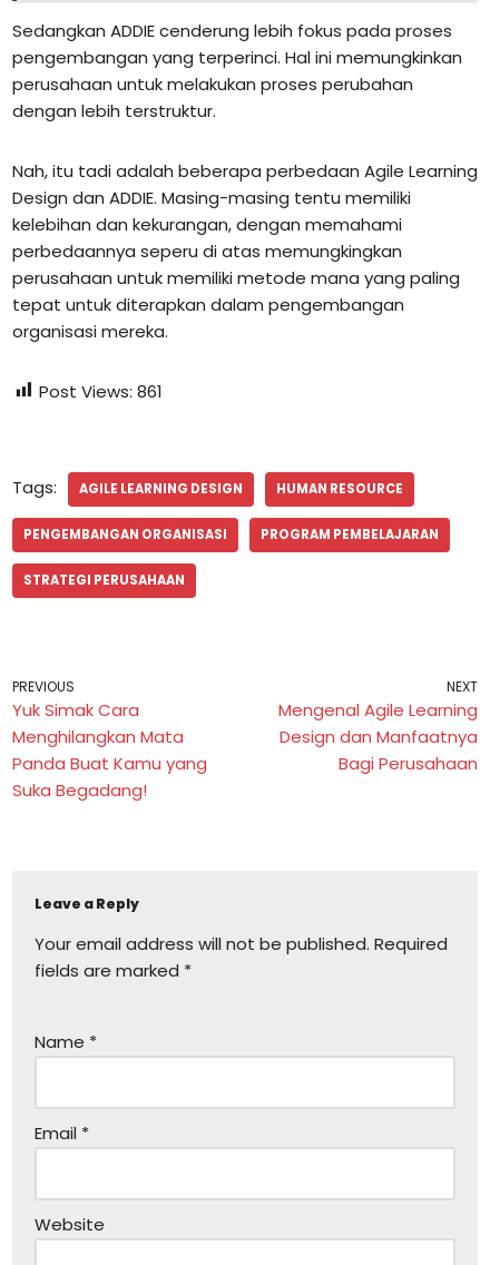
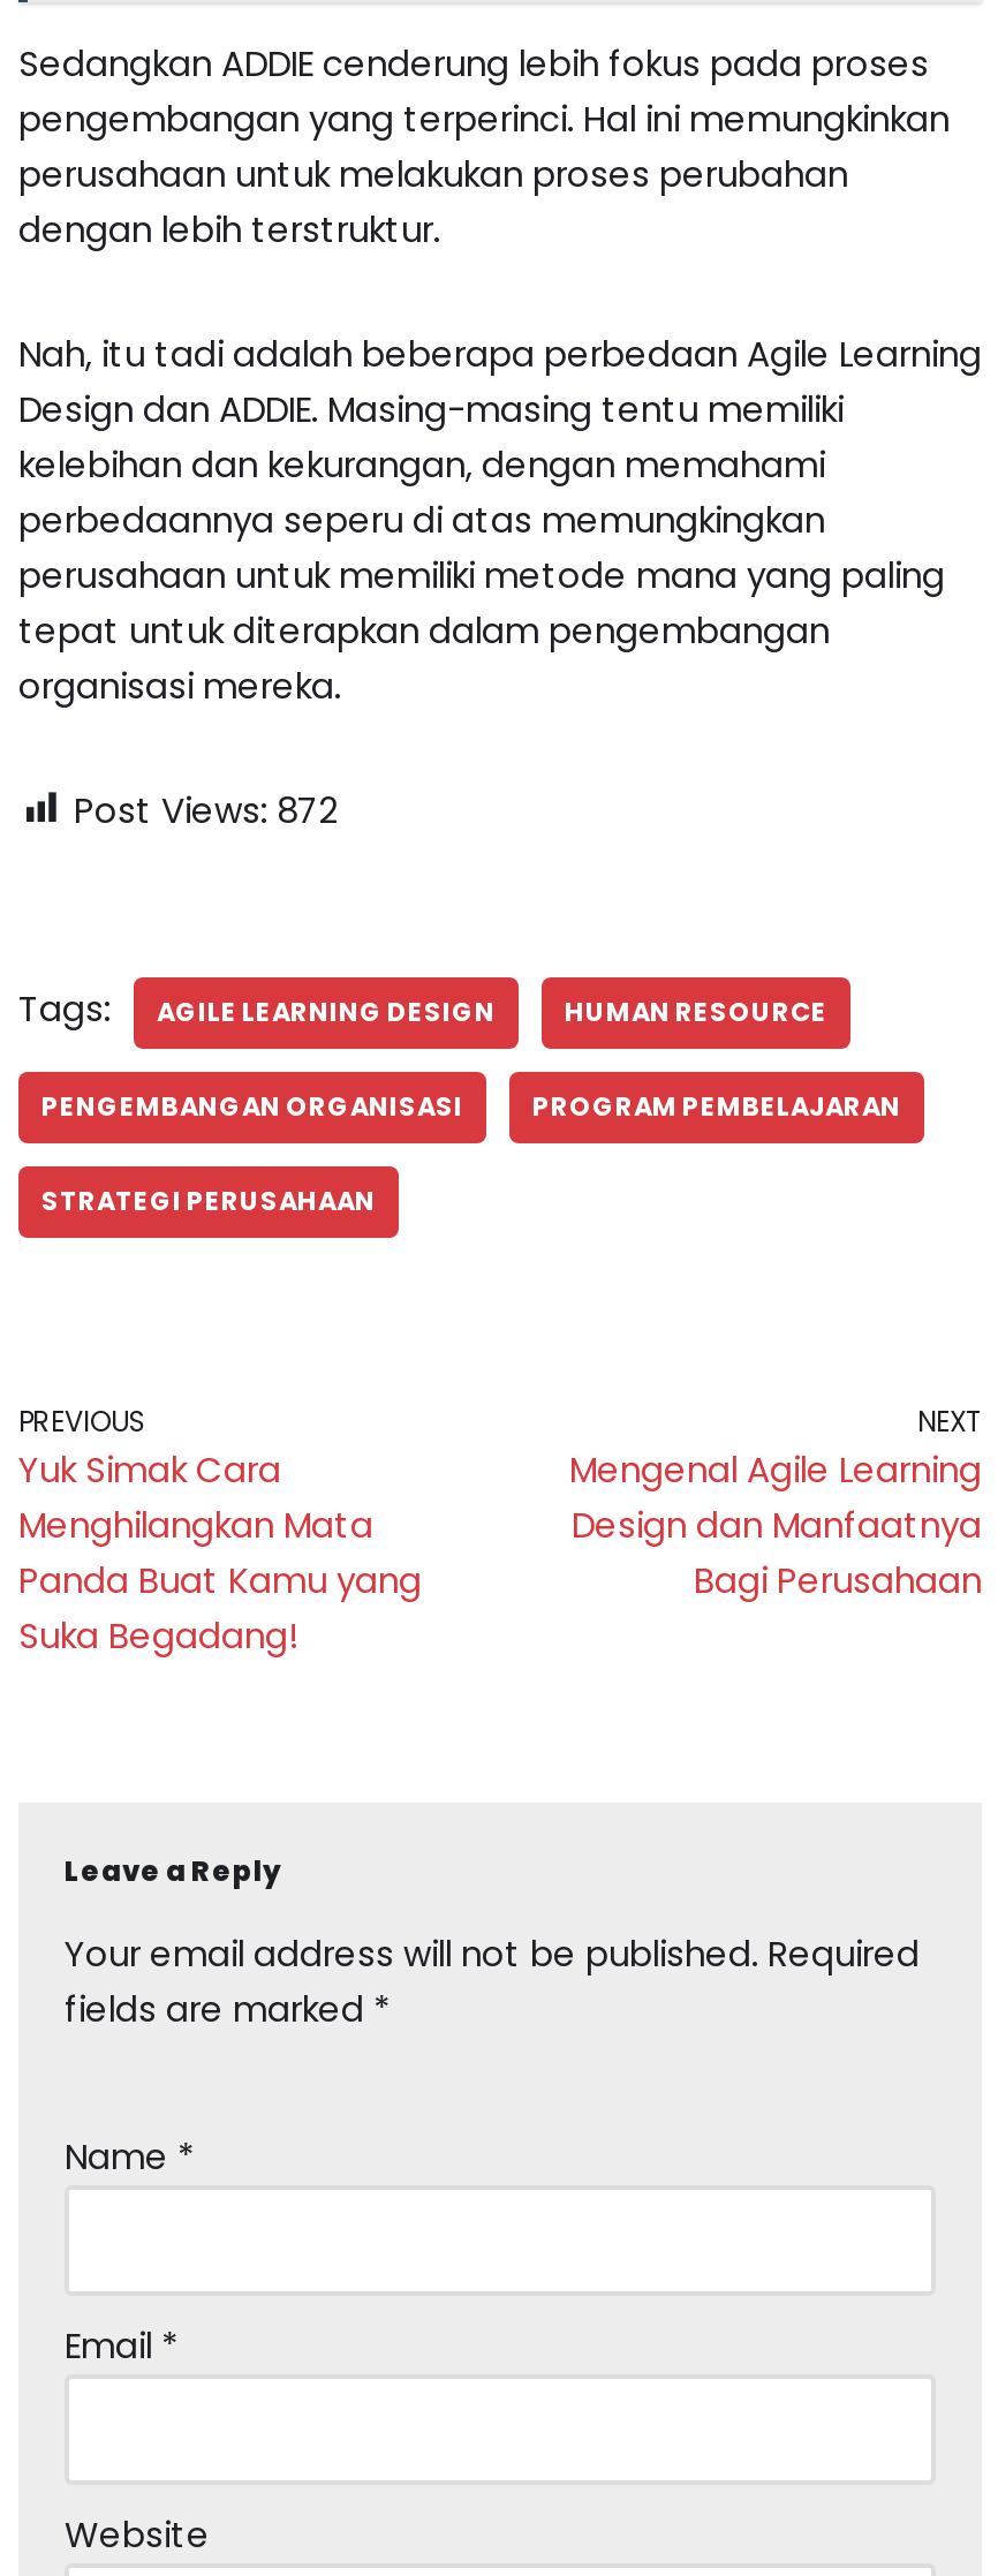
[39,379,163,403] Post Views: 861 -> [74,785,337,834] Post Views: 872

